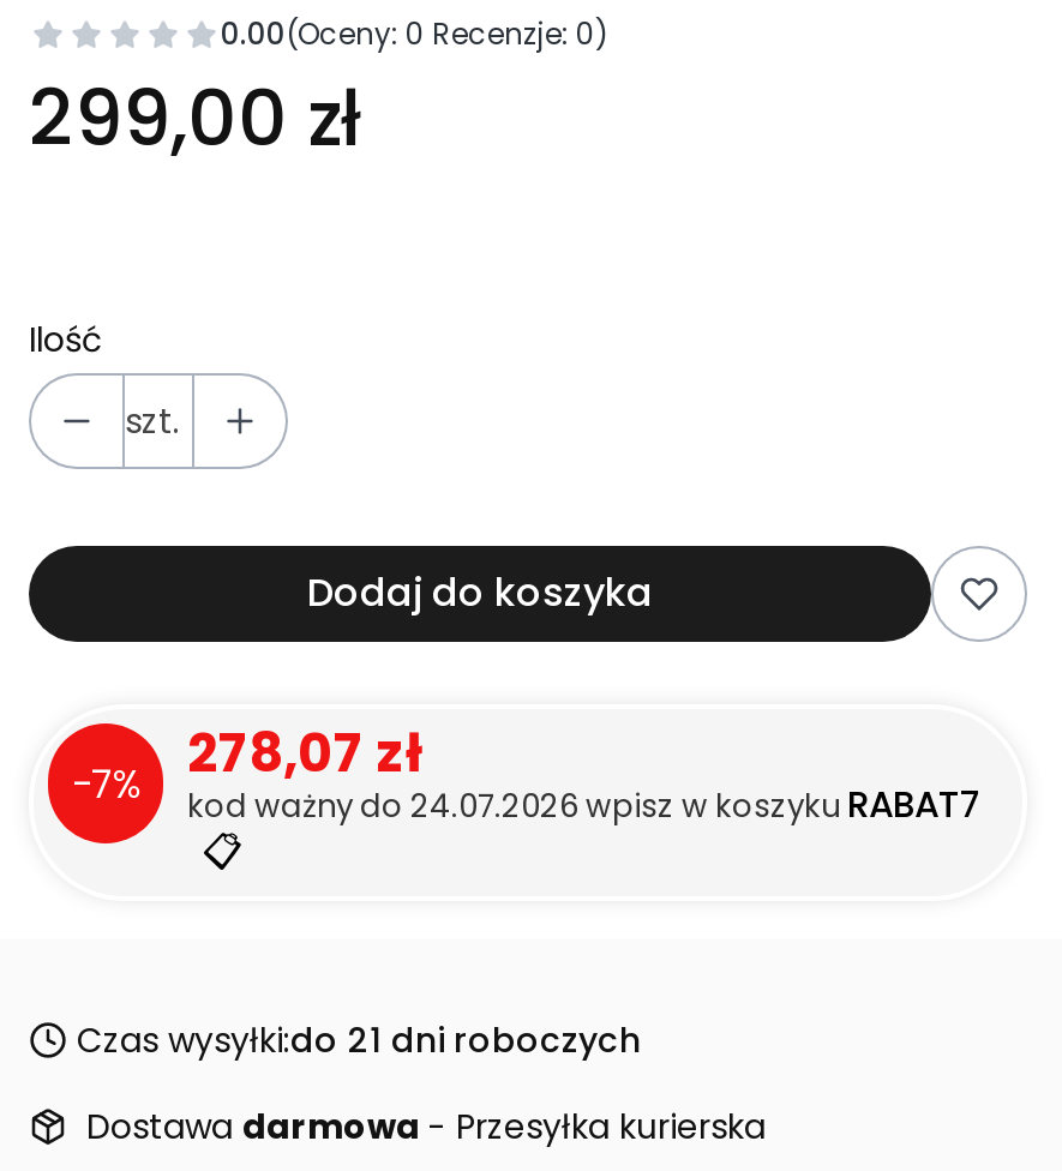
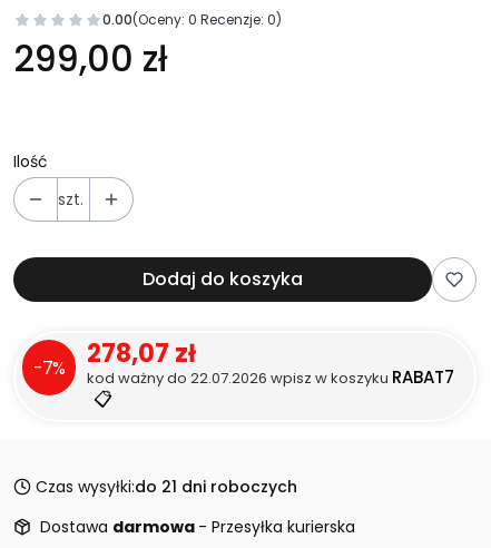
[187,779,982,829] kod ważny do 24.07.2026 wpisz w koszyku RABAT7 -> [87,365,454,389] kod ważny do 22.07.2026 wpisz w koszyku RABAT7

